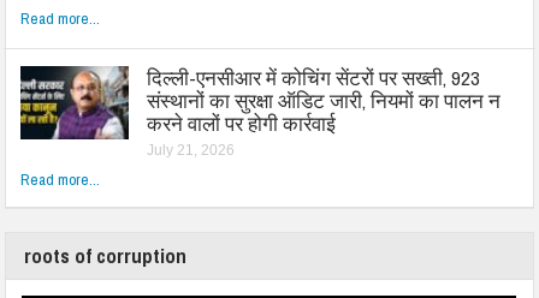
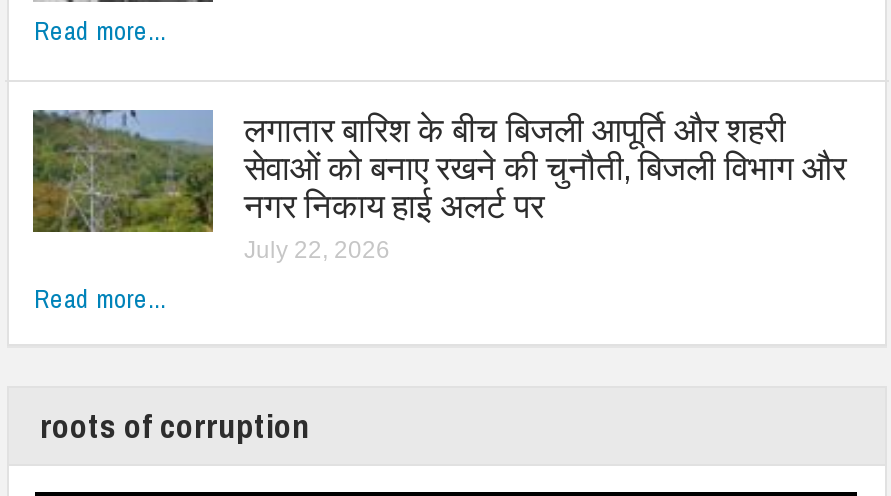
[19,63,501,158] [image] | दिल्ली-एनसीआर में कोचिंग सेंटरों पर सख्ती, 923 | संस्थानों का सुरक्षा ऑडिट जारी, नियमों का पालन न | करने वालों पर होगी कार्रवाई | July 21, 2026 -> [31,105,846,263] [image] | लगातार बारिश के बीच बिजली आपूर्ति और शहरी | सेवाओं को बनाए रखने की चुनौती, बिजली विभाग और | नगर निकाय हाई अलर्ट पर | July 22, 2026

